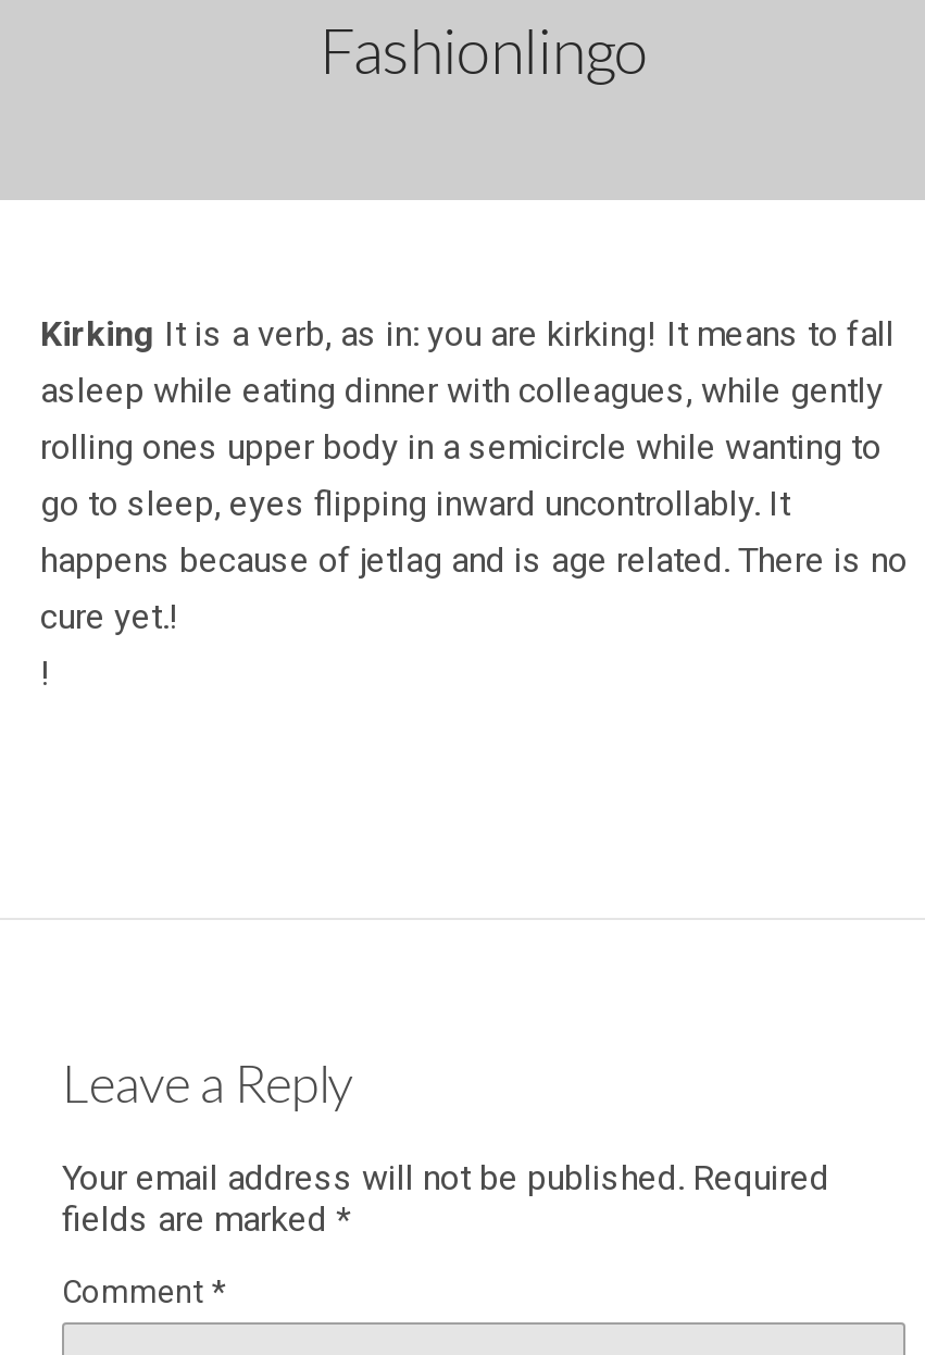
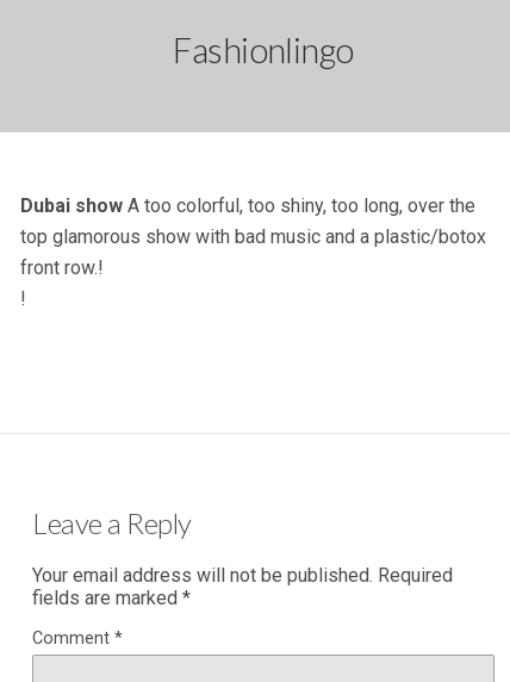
[40,313,908,637] Kirking It is a verb, as in: you are kirking! It means to fall | asleep while eating dinner with colleagues, while gently | rolling ones upper body in a semicircle while wanting to | go to sleep, eyes flipping inward uncontrollably. It | happens because of jetlag and is age related. There is no | cure yet.! -> [20,194,486,279] Dubai show A too colorful, too shiny, too long, over the | top glamorous show with bad music and a plastic/botox | front row.!

